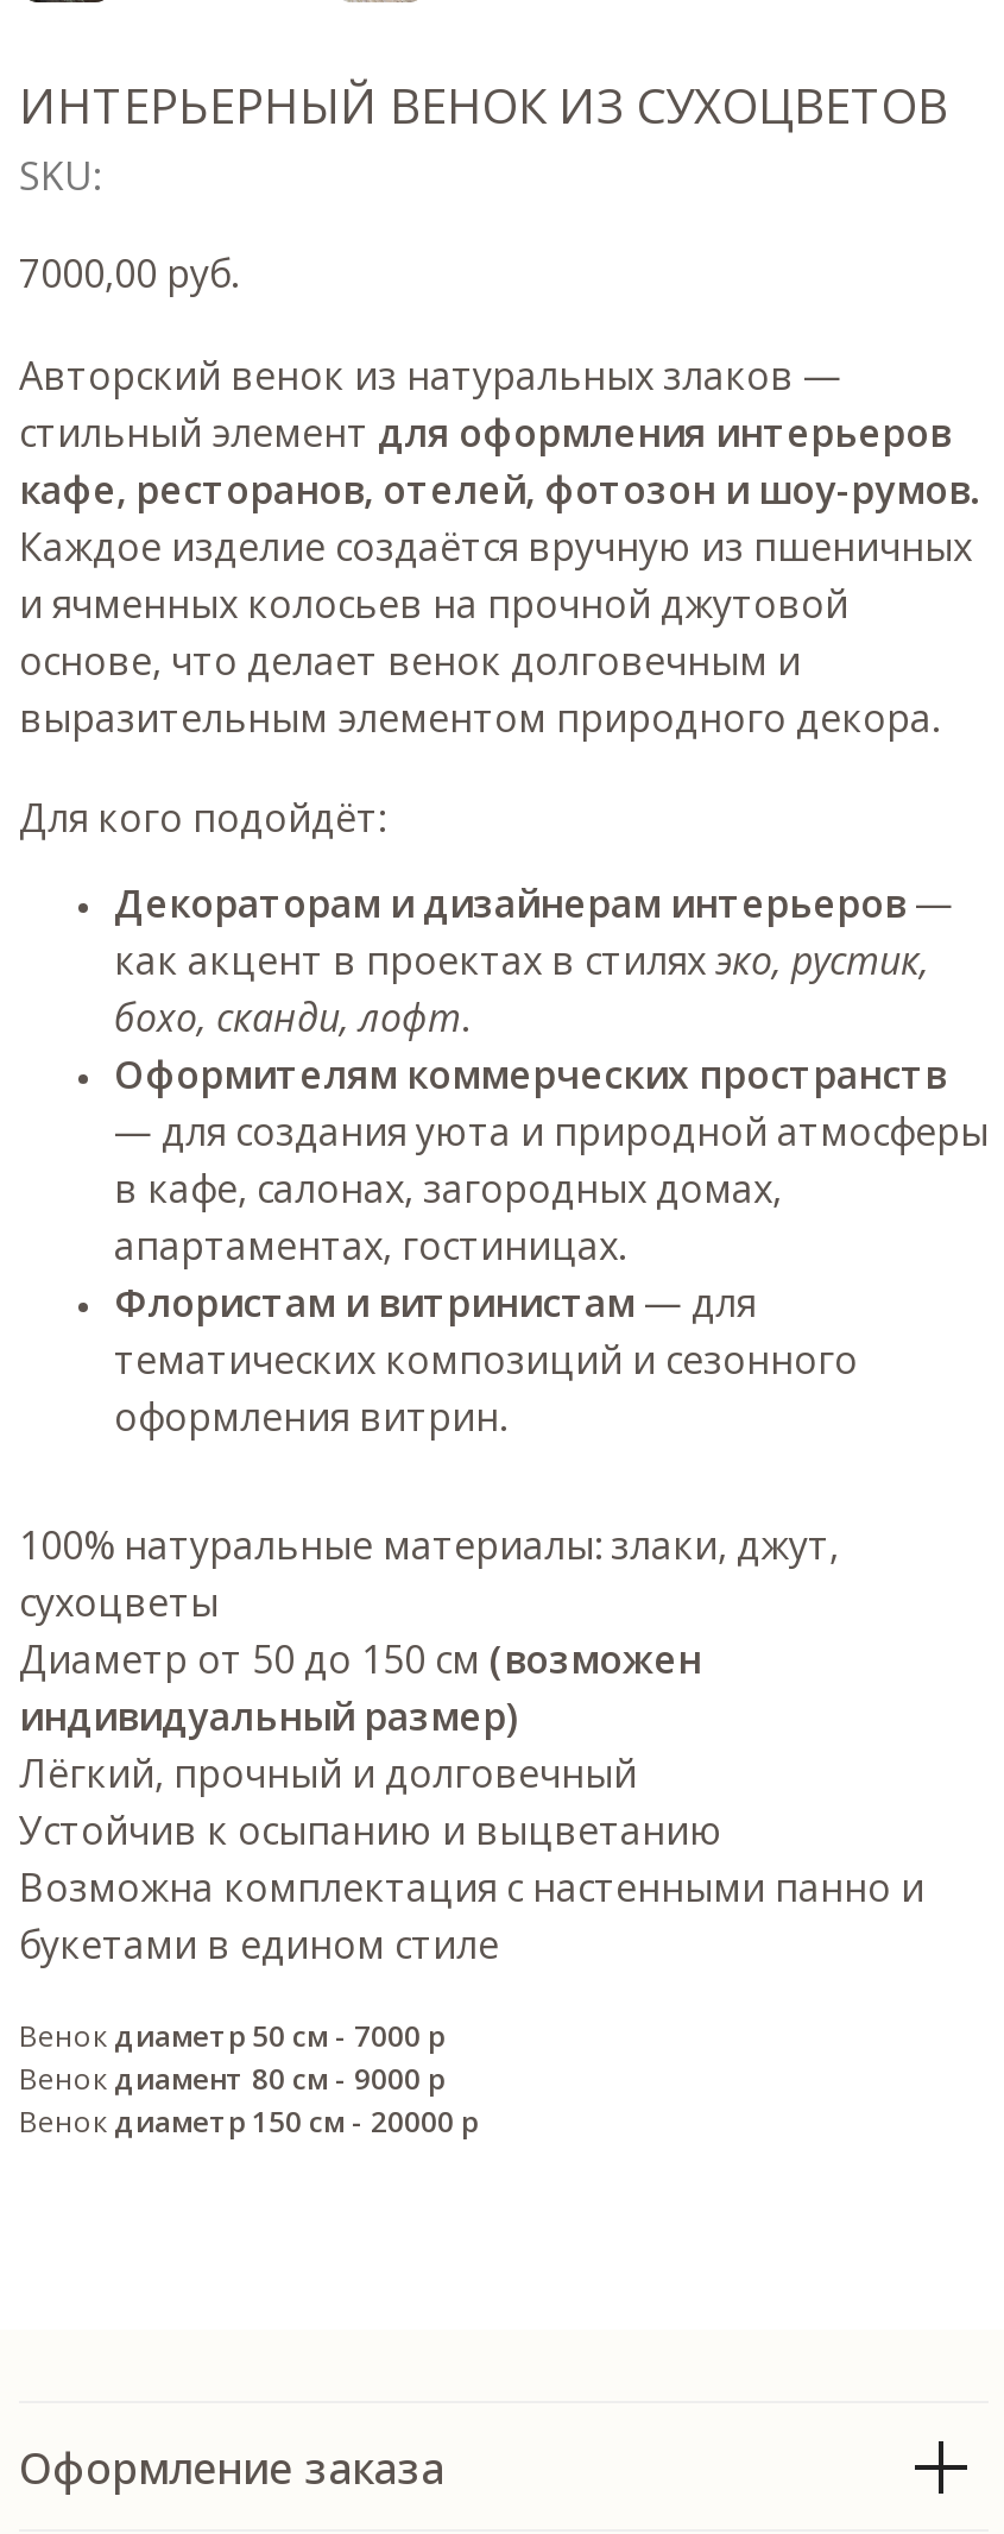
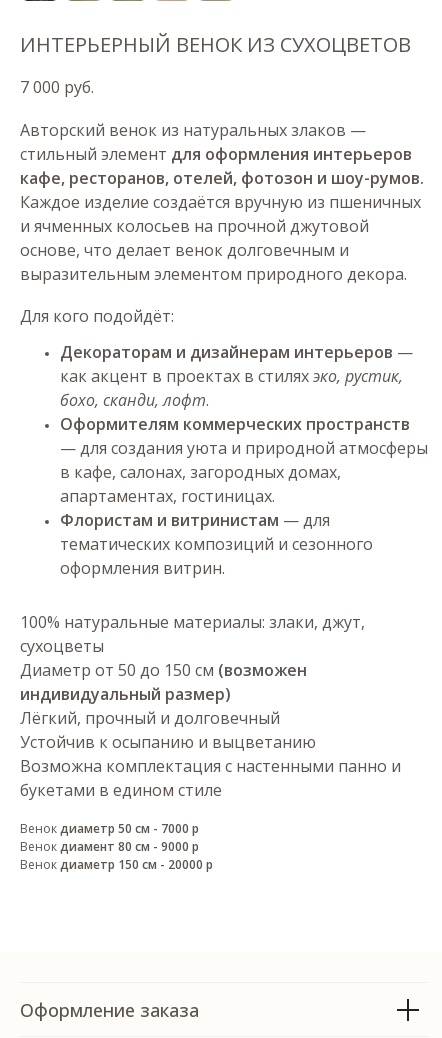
[19,150,238,300] SKU: | 7000,00 руб. -> [20,76,94,98] 7 000 руб.

